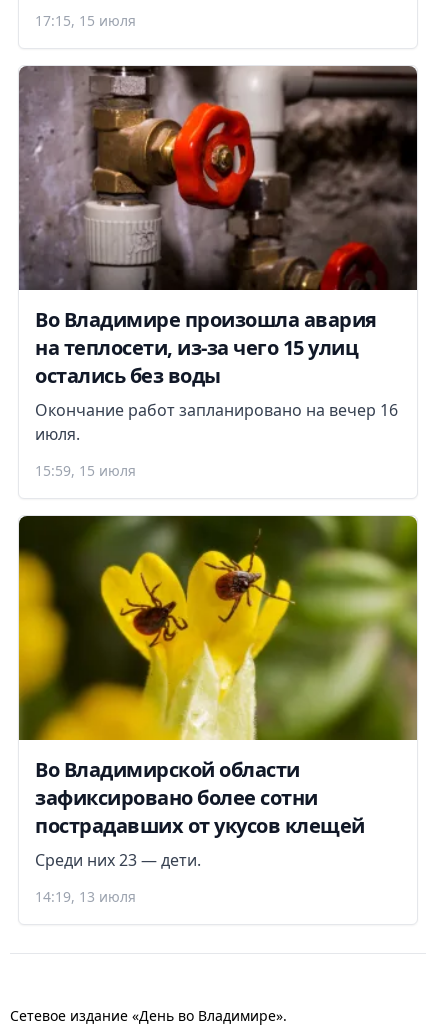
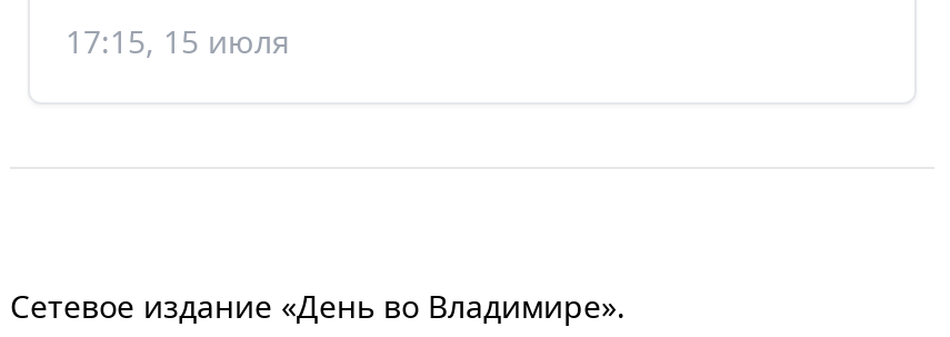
[18,65,418,480] [image] | Во Владимире произошла авария | на теплосети, из-за чего 15 улиц | остались без воды | Окончание работ запланировано на вечер 16 | июля. | 15:59, 15 июля -> none
[18,515,418,906] [image] | Во Владимирской области | зафиксировано более сотни | пострадавших от укусов клещей | Среди них 23 — дети. | 14:19, 13 июля -> none

